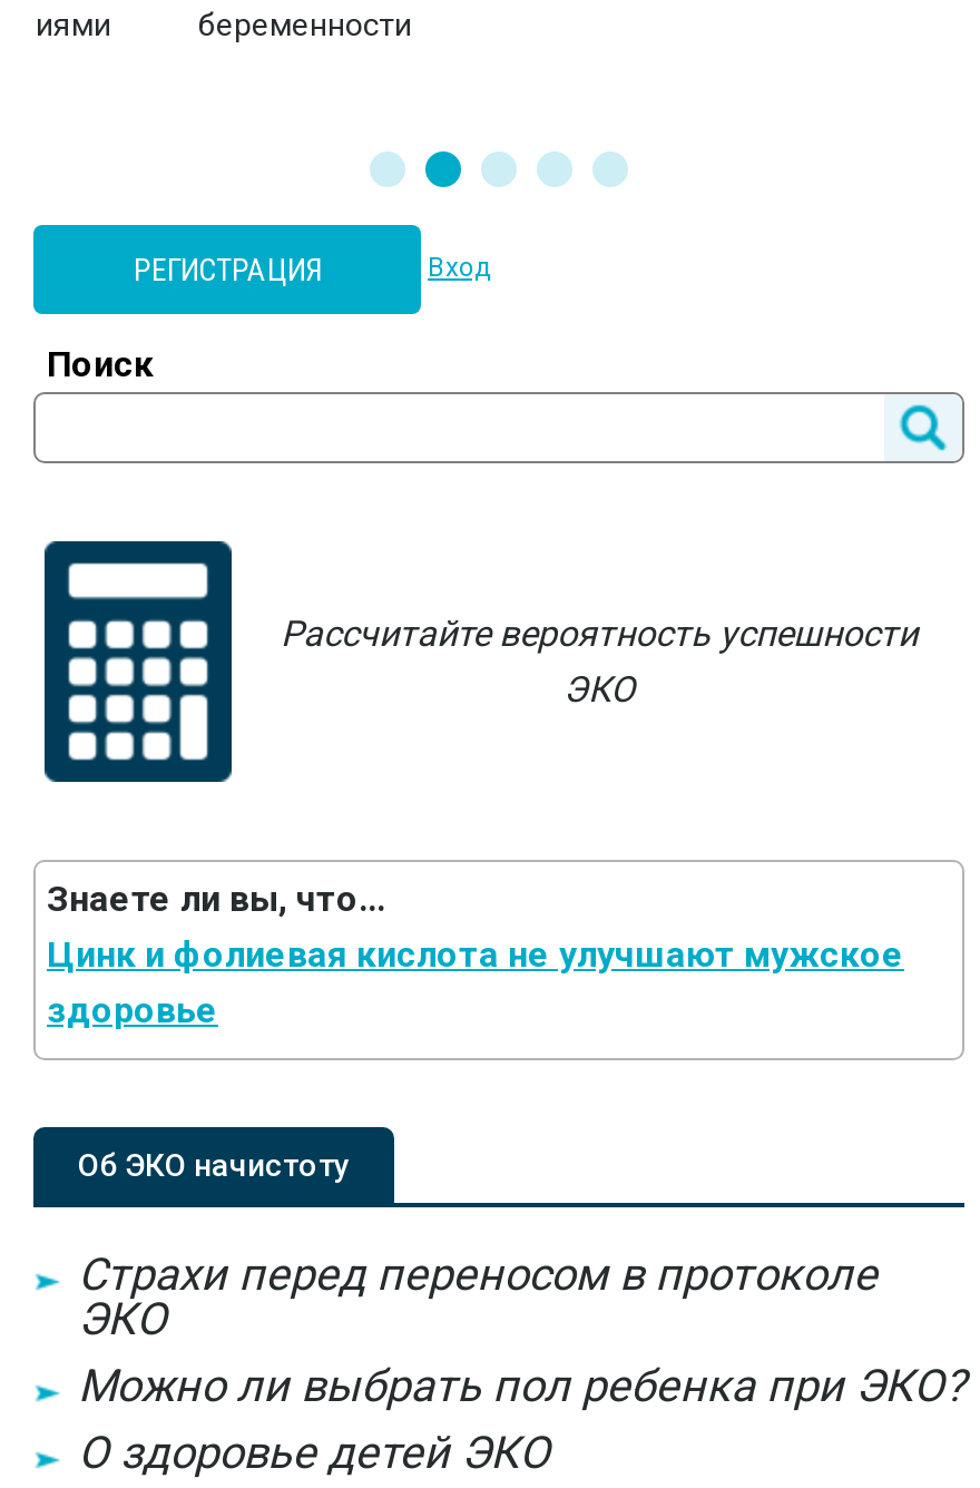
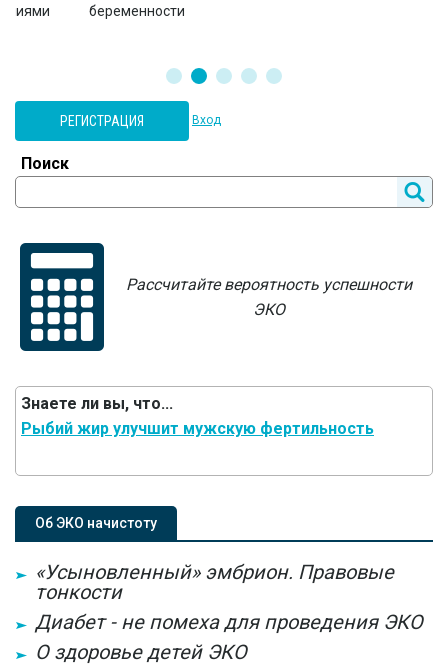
[47,933,904,1031] Цинк и фолиевая кислота не улучшают мужское | здоровье -> [21,419,374,438] Рыбий жир улучшит мужскую фертильность
[78,1247,964,1412] Страхи перед переносом в протоколе | ЭКО | Можно ли выбрать пол ребенка при ЭКО? -> [35,560,423,634] «Усыновленный» эмбрион. Правовые | тонкости | Диабет - не помеха для проведения ЭКО

